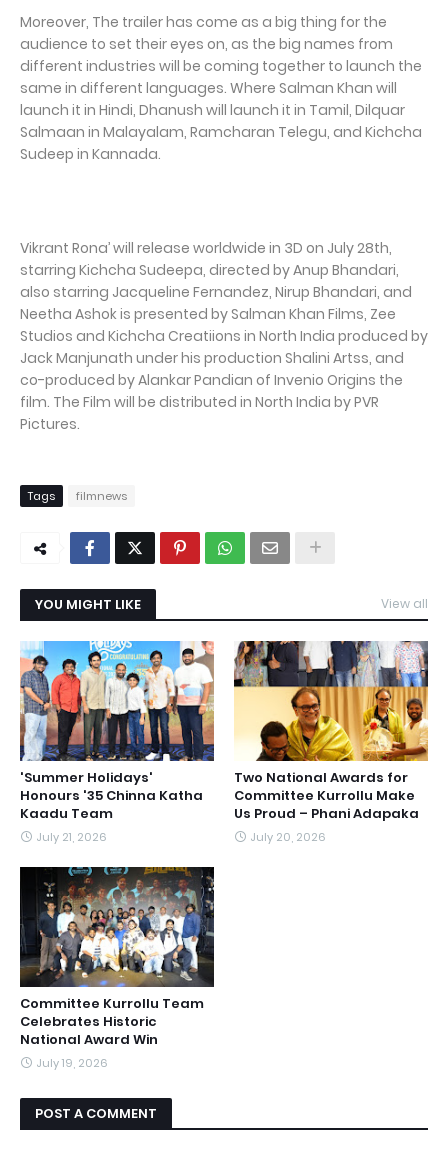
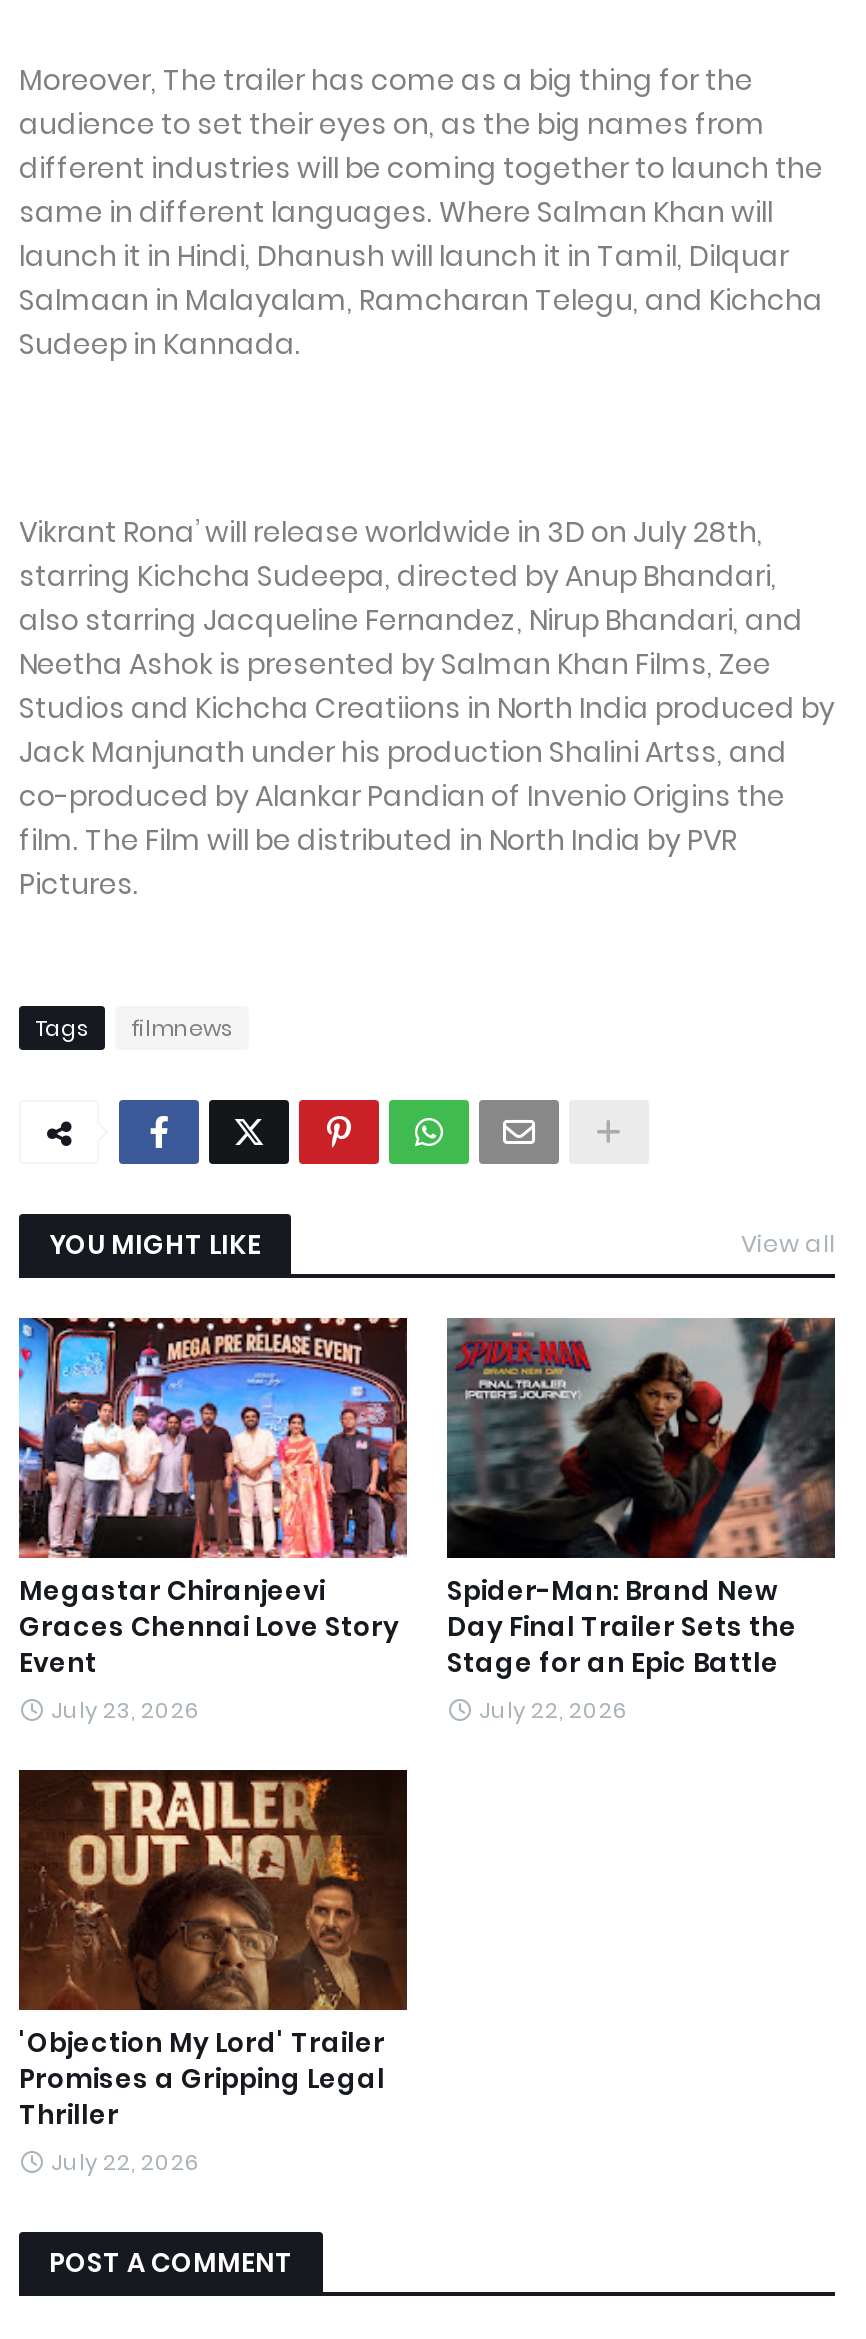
[19,640,215,844] [image] | 'Summer Holidays' | Honours '35 Chinna Katha | Kaadu Team | July 21, 2026 -> [17,1316,409,1725] [image] | Megastar Chiranjeevi | Graces Chennai Love Story | Event | July 23, 2026
[233,640,429,844] [image] | Two National Awards for | Committee Kurrollu Make | Us Proud – Phani Adapaka | July 20, 2026 -> [445,1316,837,1725] [image] | Spider-Man: Brand New | Day Final Trailer Sets the | Stage for an Epic Battle | July 22, 2026
[20,866,215,1070] [image] | Committee Kurrollu Team | Celebrates Historic | National Award Win | July 19, 2026 -> [19,1768,407,2177] [image] | 'Objection My Lord' Trailer | Promises a Gripping Legal | Thriller | July 22, 2026

